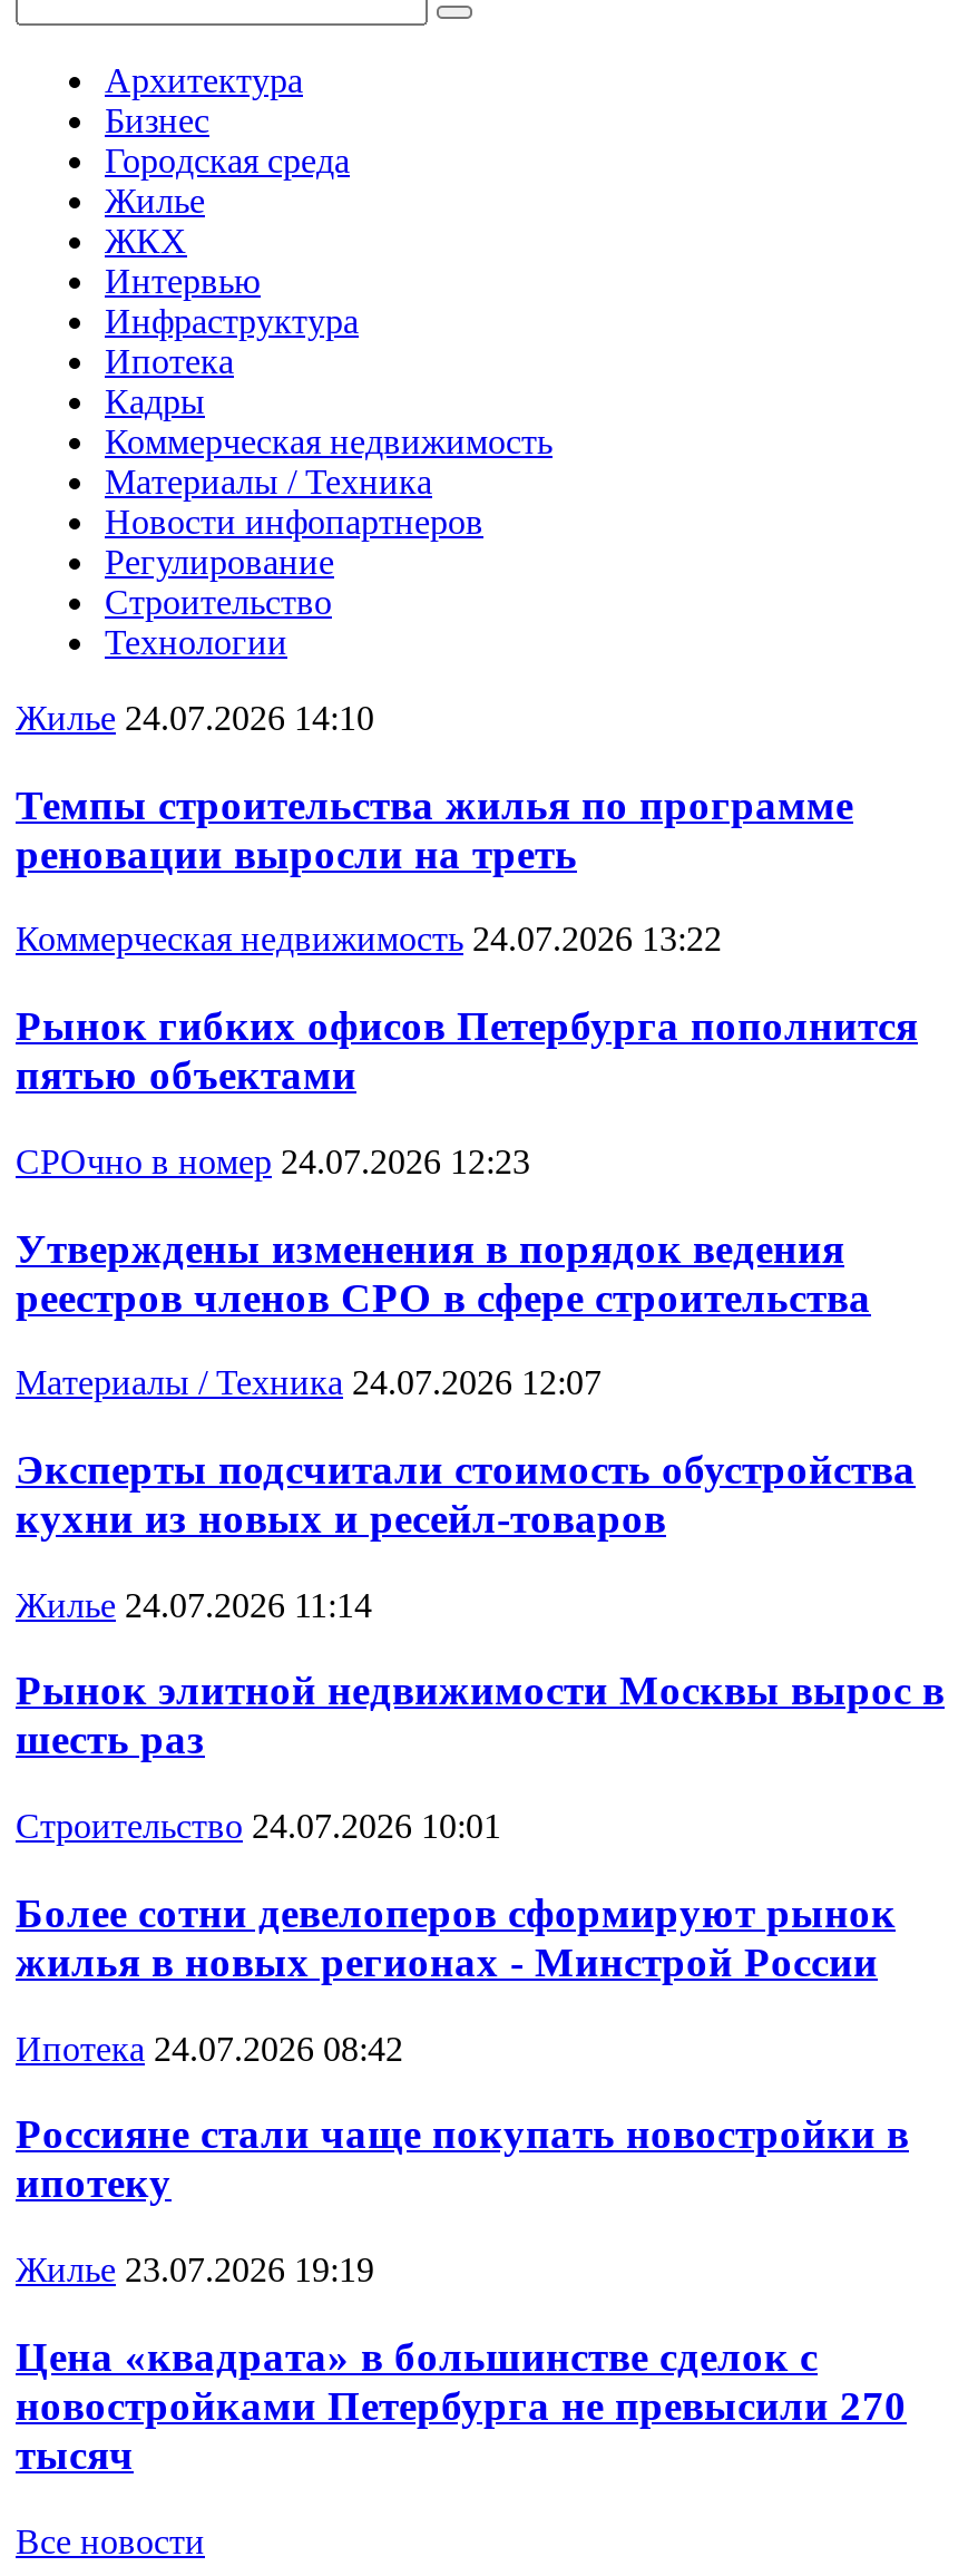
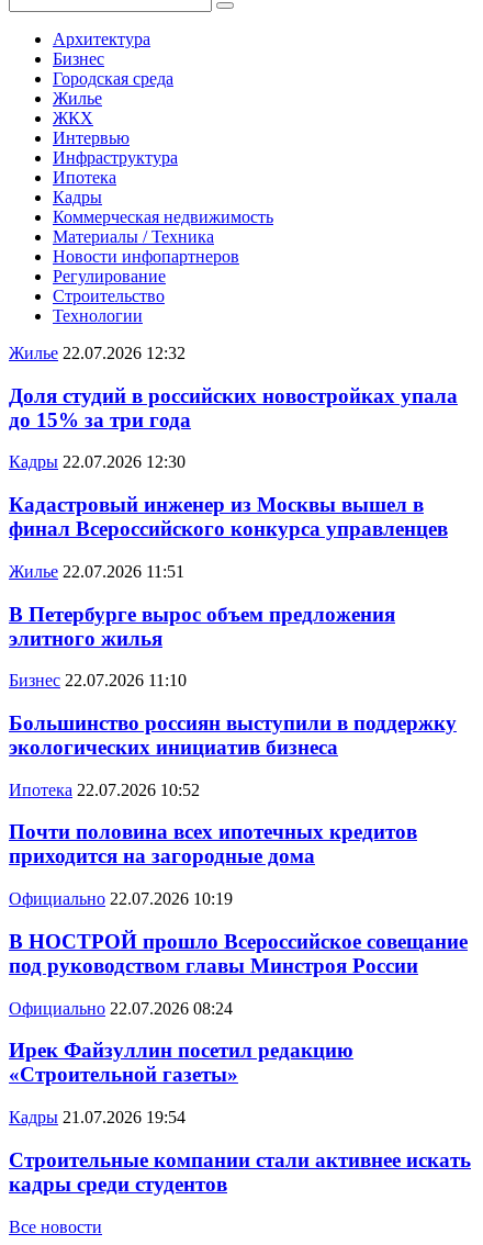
[16,699,374,737] Жилье 24.07.2026 14:10 -> [9,344,186,362] Жилье 22.07.2026 12:32
[16,781,853,877] Темпы строительства жилья по программе | реновации выросли на треть -> [9,384,458,431] Доля студий в российских новостройках упала | до 15% за три года
[16,920,722,958] Коммерческая недвижимость 24.07.2026 13:22 -> [9,453,186,471] Кадры 22.07.2026 12:30
[16,1003,918,1098] Рынок гибких офисов Петербурга пополнится | пятью объектами -> [9,493,448,540] Кадастровый инженер из Москвы вышел в | финал Всероссийского конкурса управленцев
[16,1142,530,1180] СРОчно в номер 24.07.2026 12:23 -> [9,562,184,581] Жилье 22.07.2026 11:51
[16,1224,871,1320] Утверждены изменения в порядок ведения | реестров членов СРО в сфере строительства -> [9,602,395,650] В Петербурге вырос объем предложения | элитного жилья
[16,1364,602,1402] Материалы / Техника 24.07.2026 12:07 -> [9,671,187,690] Бизнес 22.07.2026 11:10
[16,1446,916,1542] Эксперты подсчитали стоимость обустройства | кухни из новых и ресейл-товаров -> [9,711,457,759] Большинство россиян выступили в поддержку | экологических инициатив бизнеса
[16,1586,372,1624] Жилье 24.07.2026 11:14 -> [9,780,200,799] Ипотека 22.07.2026 10:52
[16,1668,945,1763] Рынок элитной недвижимости Москвы вырос в | шесть раз -> [9,821,417,868] Почти половина всех ипотечных кредитов | приходится на загородные дома
[16,1807,501,1845] Строительство 24.07.2026 10:01 -> [9,890,233,908] Официально 22.07.2026 10:19
[16,1889,896,1985] Более сотни девелоперов сформируют рынок | жилья в новых регионах - Минстрой России -> [9,930,468,977] В НОСТРОЙ прошло Всероссийское совещание | под руководством главы Минстроя России
[16,2029,403,2067] Ипотека 24.07.2026 08:42 -> [9,999,233,1017] Официально 22.07.2026 08:24
[16,2111,909,2207] Россияне стали чаще покупать новостройки в | ипотеку -> [9,1039,353,1086] Ирек Файзуллин посетил редакцию | «Строительной газеты»
[16,2251,374,2289] Жилье 23.07.2026 19:19 -> [9,1108,186,1127] Кадры 21.07.2026 19:54
[16,2333,907,2477] Цена «квадрата» в большинстве сделок с | новостройками Петербурга не превысили 270 | тысяч -> [9,1148,471,1195] Строительные компании стали активнее искать | кадры среди студентов

